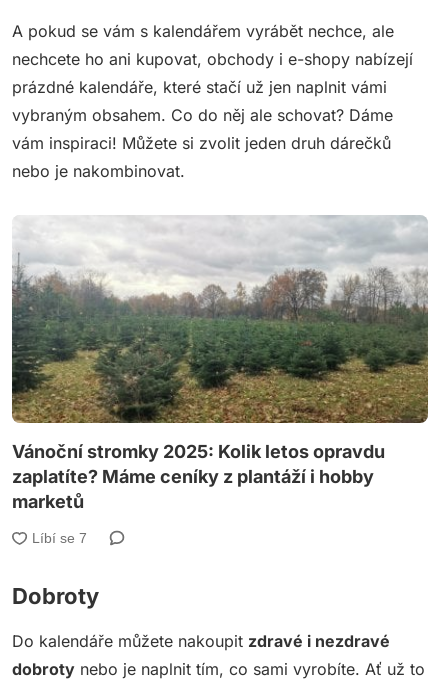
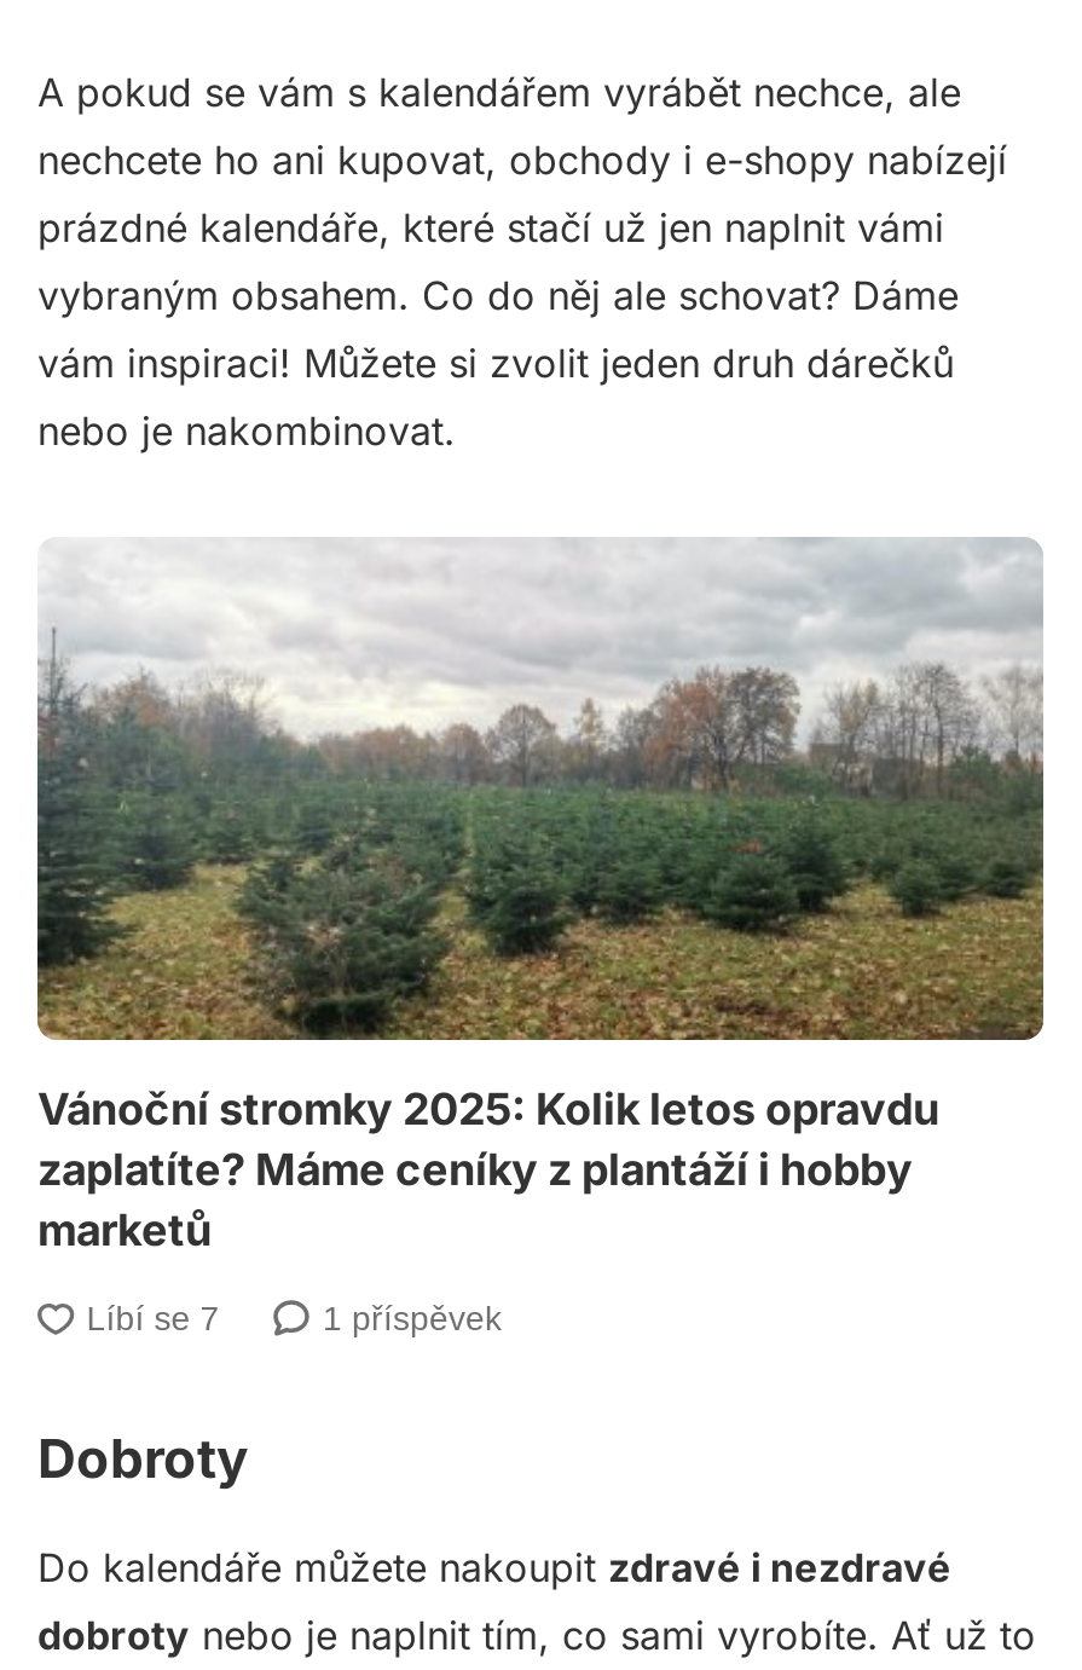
none -> [323,1298,502,1337] 1 příspěvek

